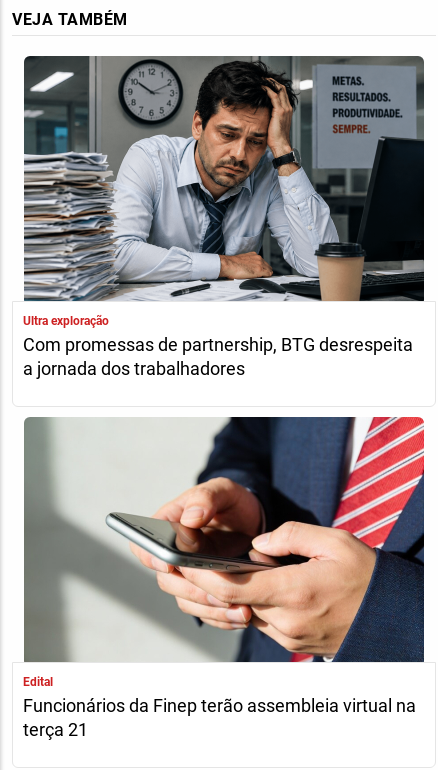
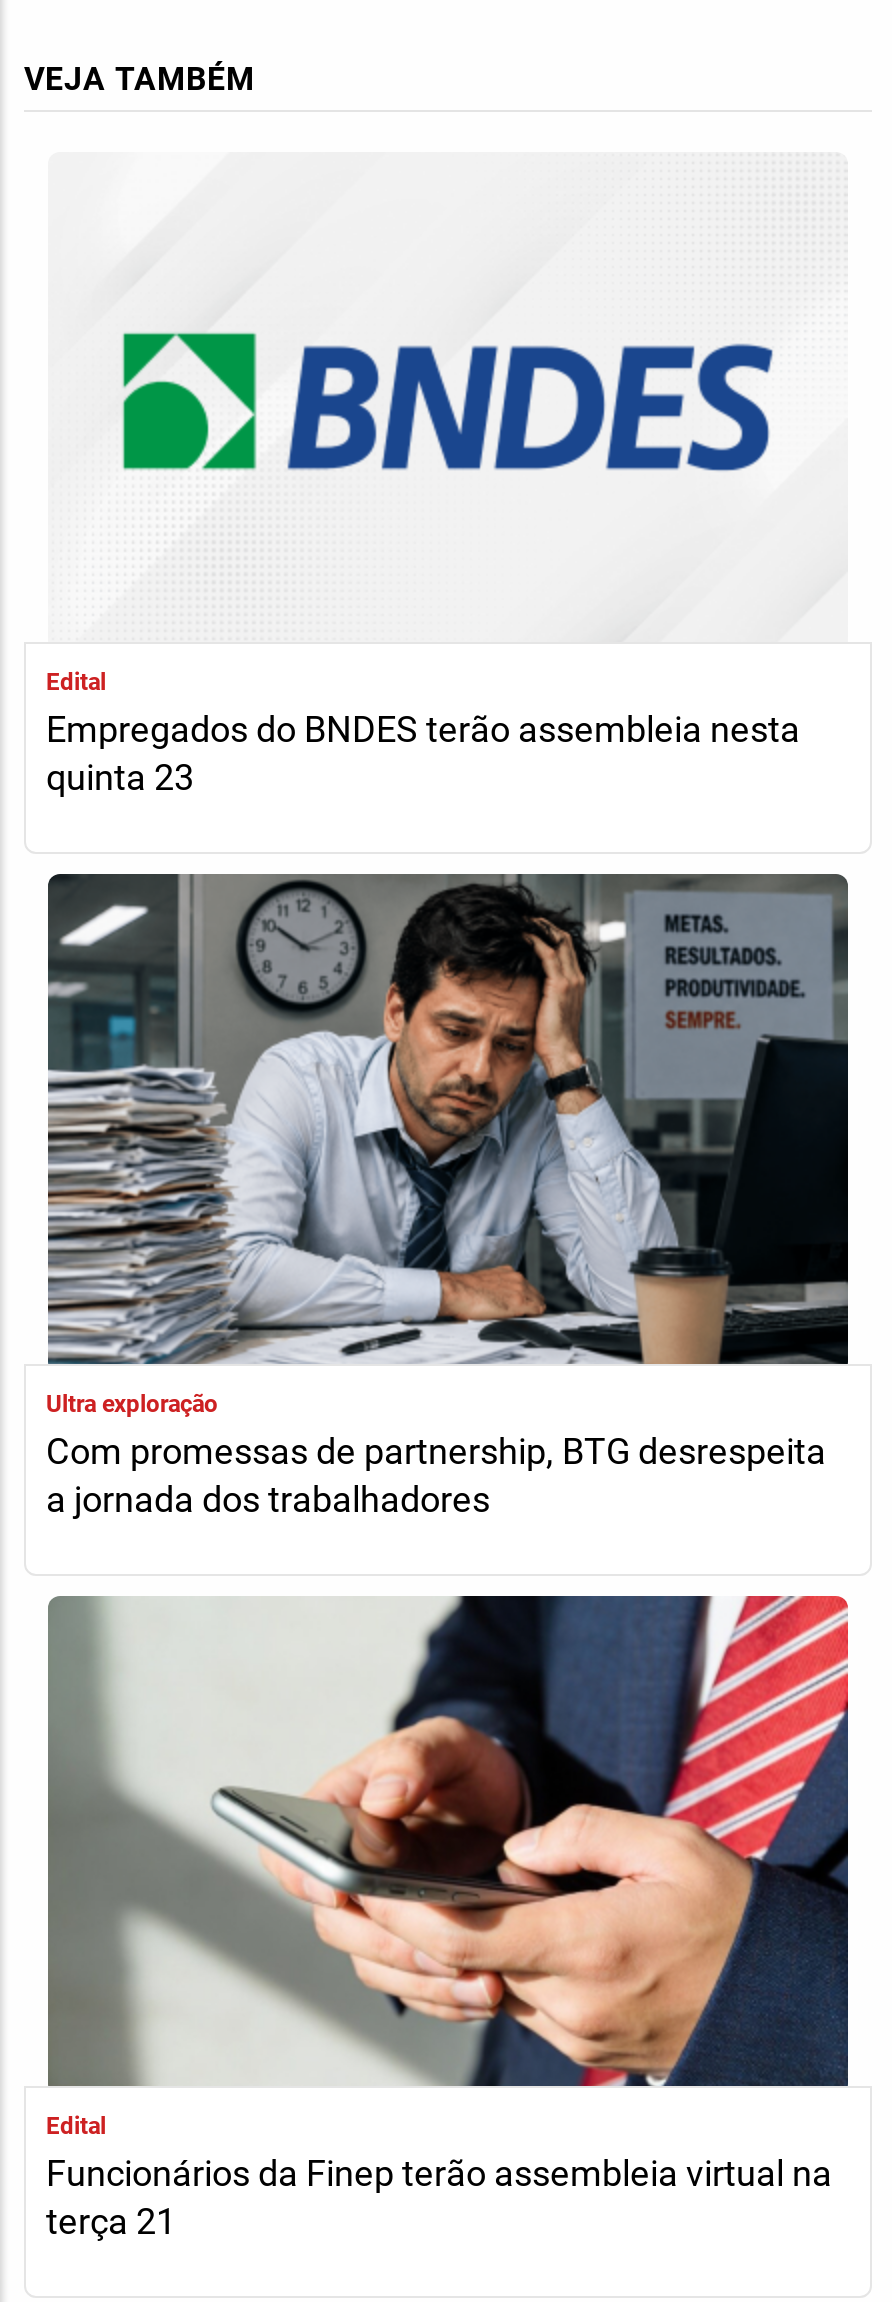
none -> [46,669,800,799] Edital | Empregados do BNDES terão assembleia nesta | quinta 23
none -> [120,329,258,471] [image]
none -> [286,341,774,473] [image]

